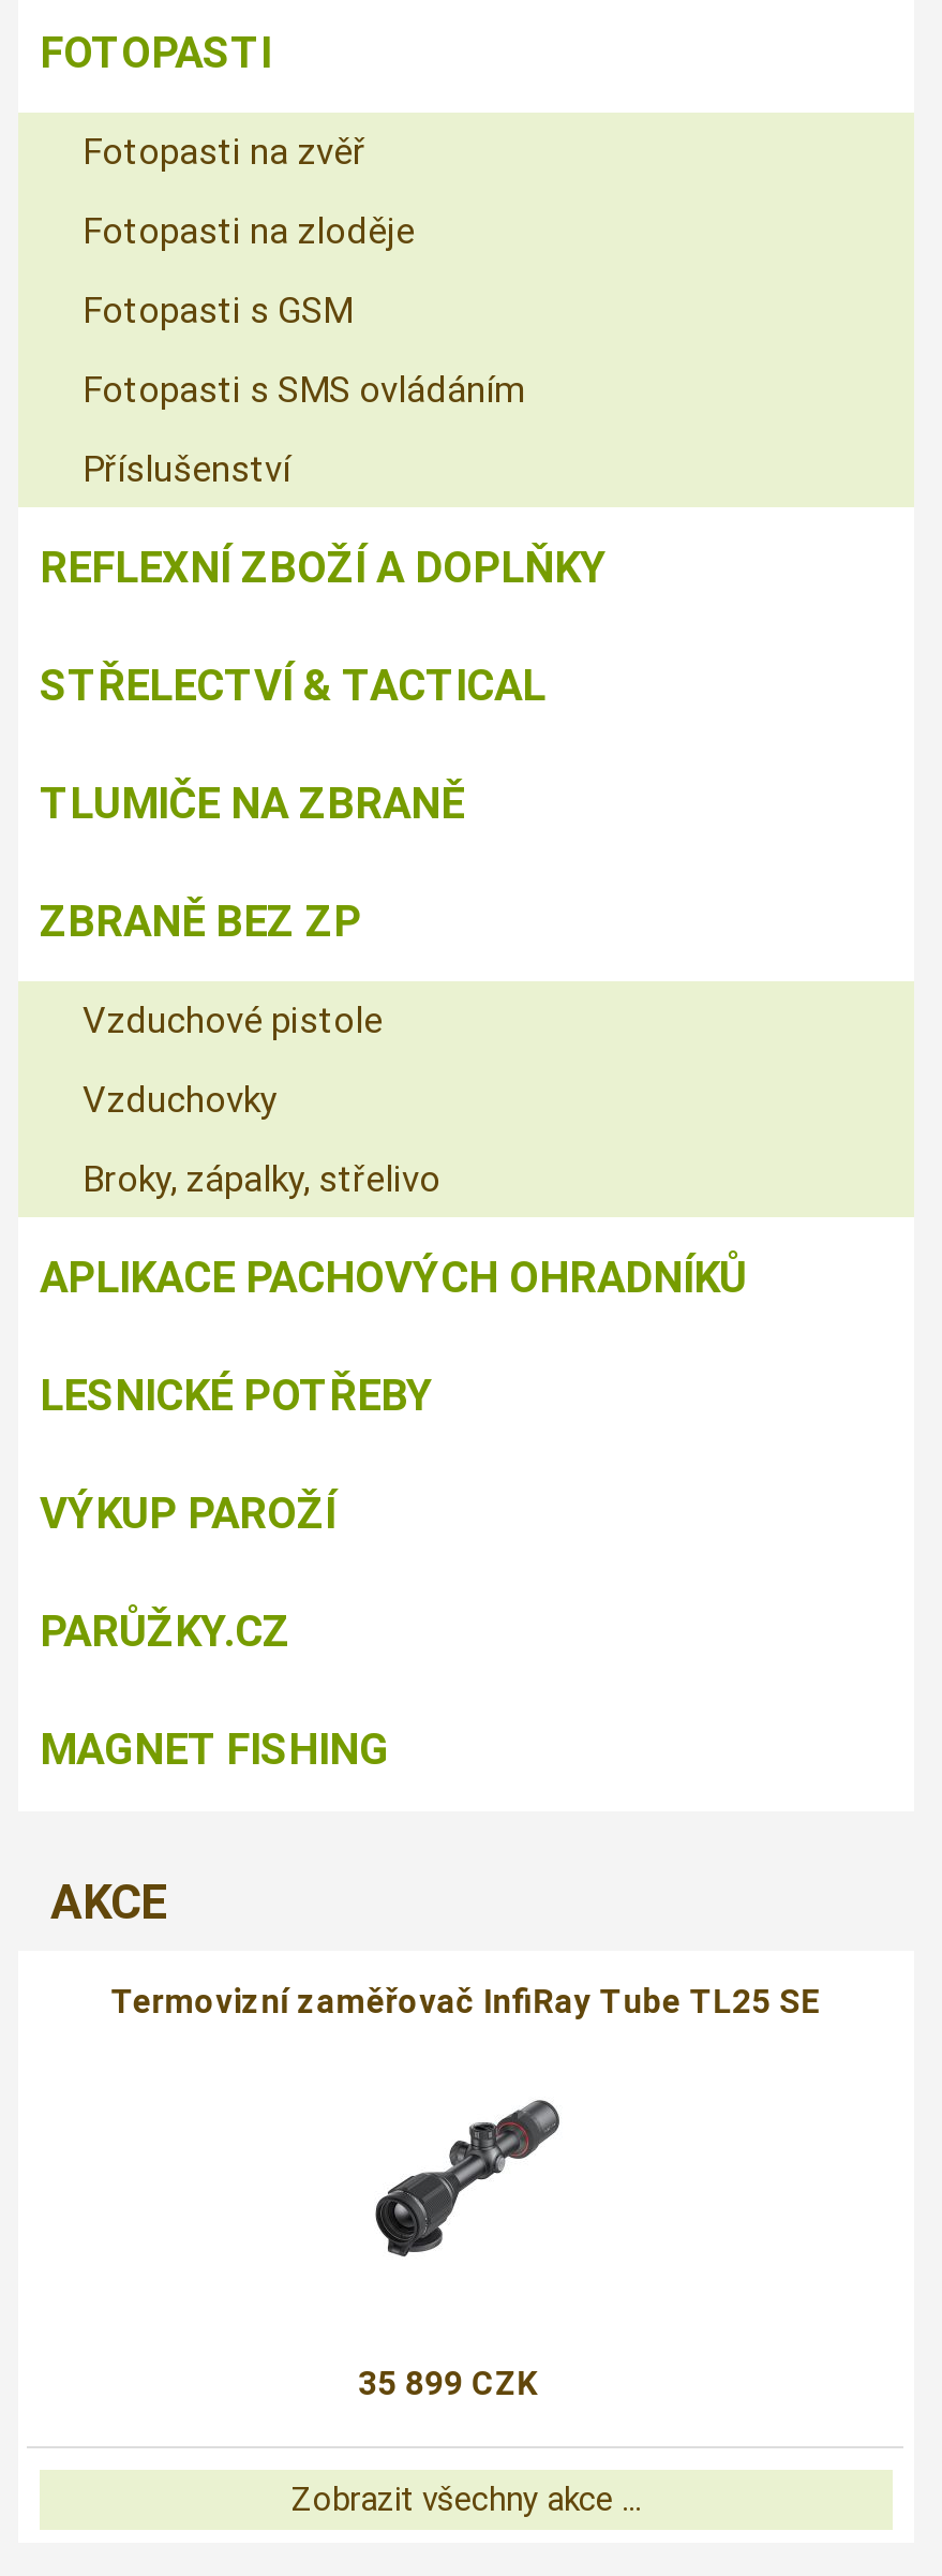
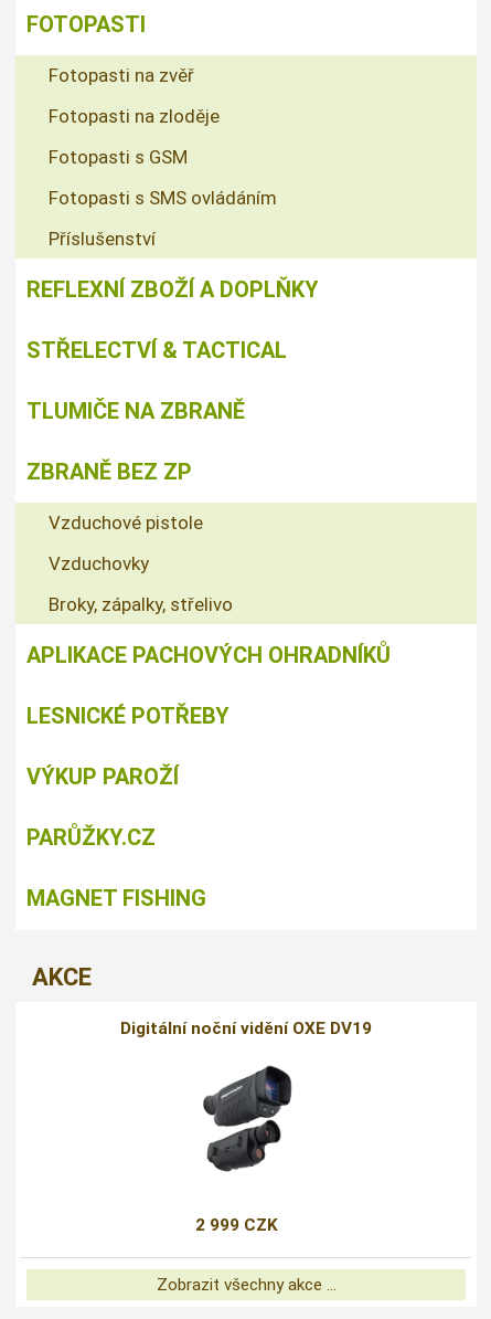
[111,1984,820,2022] Termovizní zaměřovač InfiRay Tube TL25 SE -> [120,1019,372,1039] Digitální noční vidění OXE DV19
[358,2075,563,2404] [image] | 35 899 CZK -> [196,1065,293,1235] [image] | 2 999 CZK

